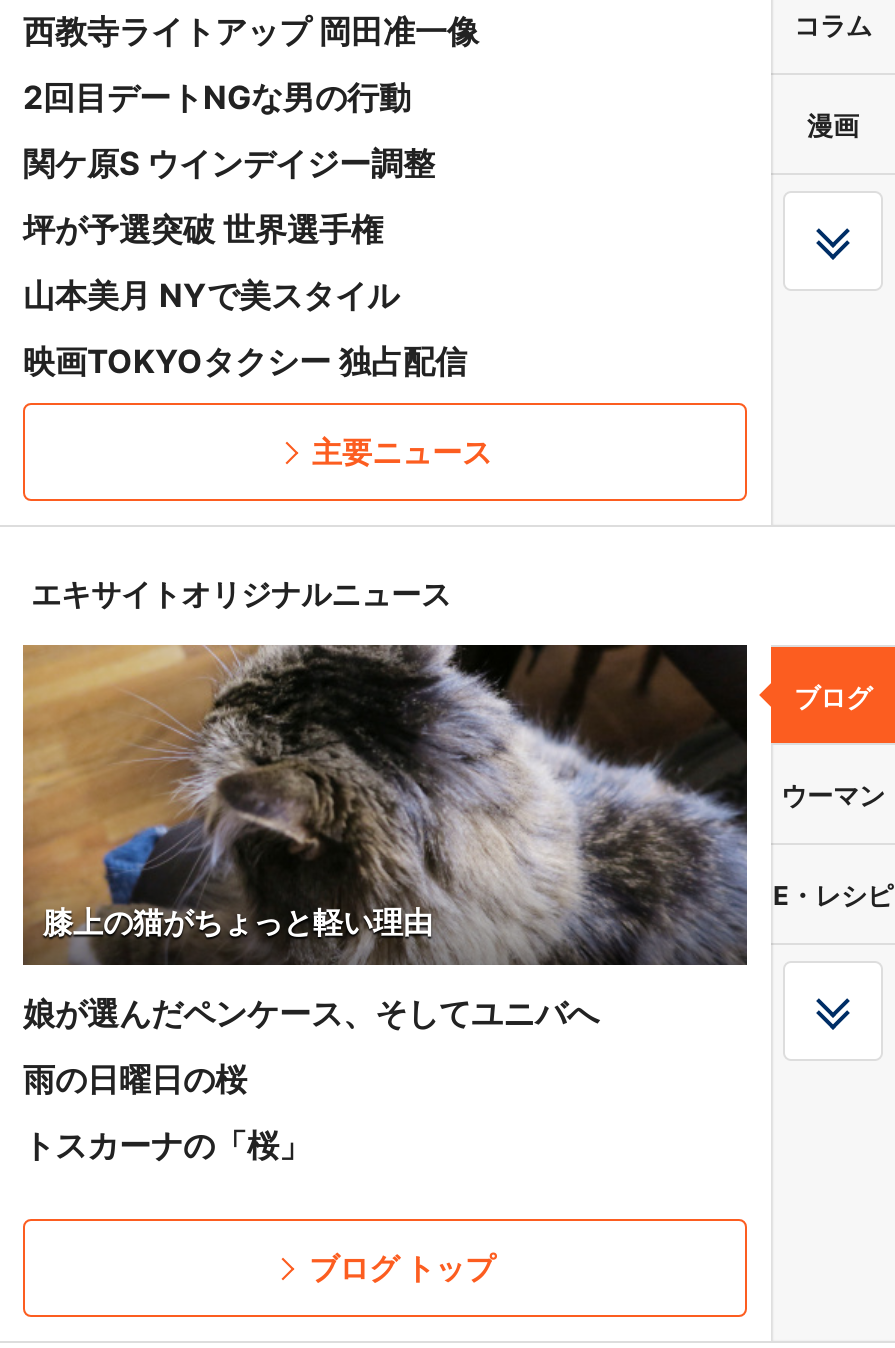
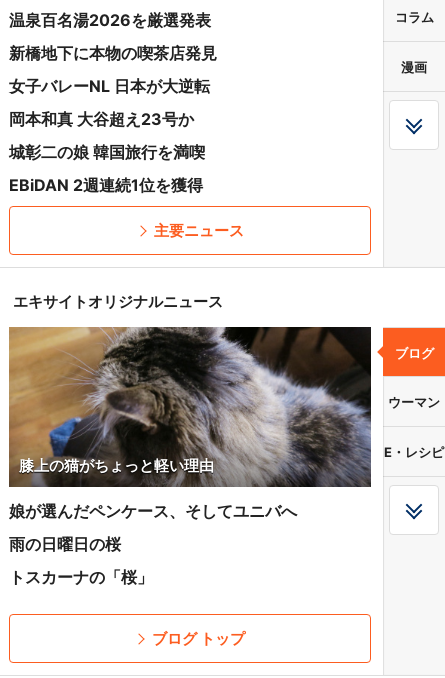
[23,11,479,51] 西教寺ライトアップ 岡田准一像 -> [9,10,211,30] 温泉百名湯2026を厳選発表
[23,77,411,117] 2回目デートNGな男の行動 -> [9,43,217,63] 新橋地下に本物の喫茶店発見
[23,143,435,183] 関ケ原S ウインデイジー調整 -> [9,76,210,96] 女子バレーNL 日本が大逆転
[23,209,383,249] 坪が予選突破 世界選手権 -> [9,109,194,129] 岡本和真 大谷超え23号か
[23,275,399,315] 山本美月 NYで美スタイル -> [9,142,205,162] 城彰二の娘 韓国旅行を満喫
[23,341,467,381] 映画TOKYOタクシー 独占配信 -> [9,175,203,195] EBiDAN 2週連続1位を獲得

